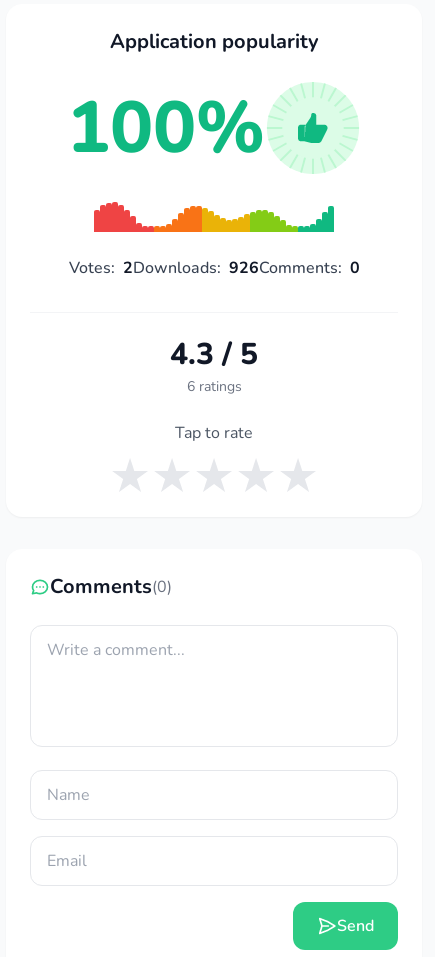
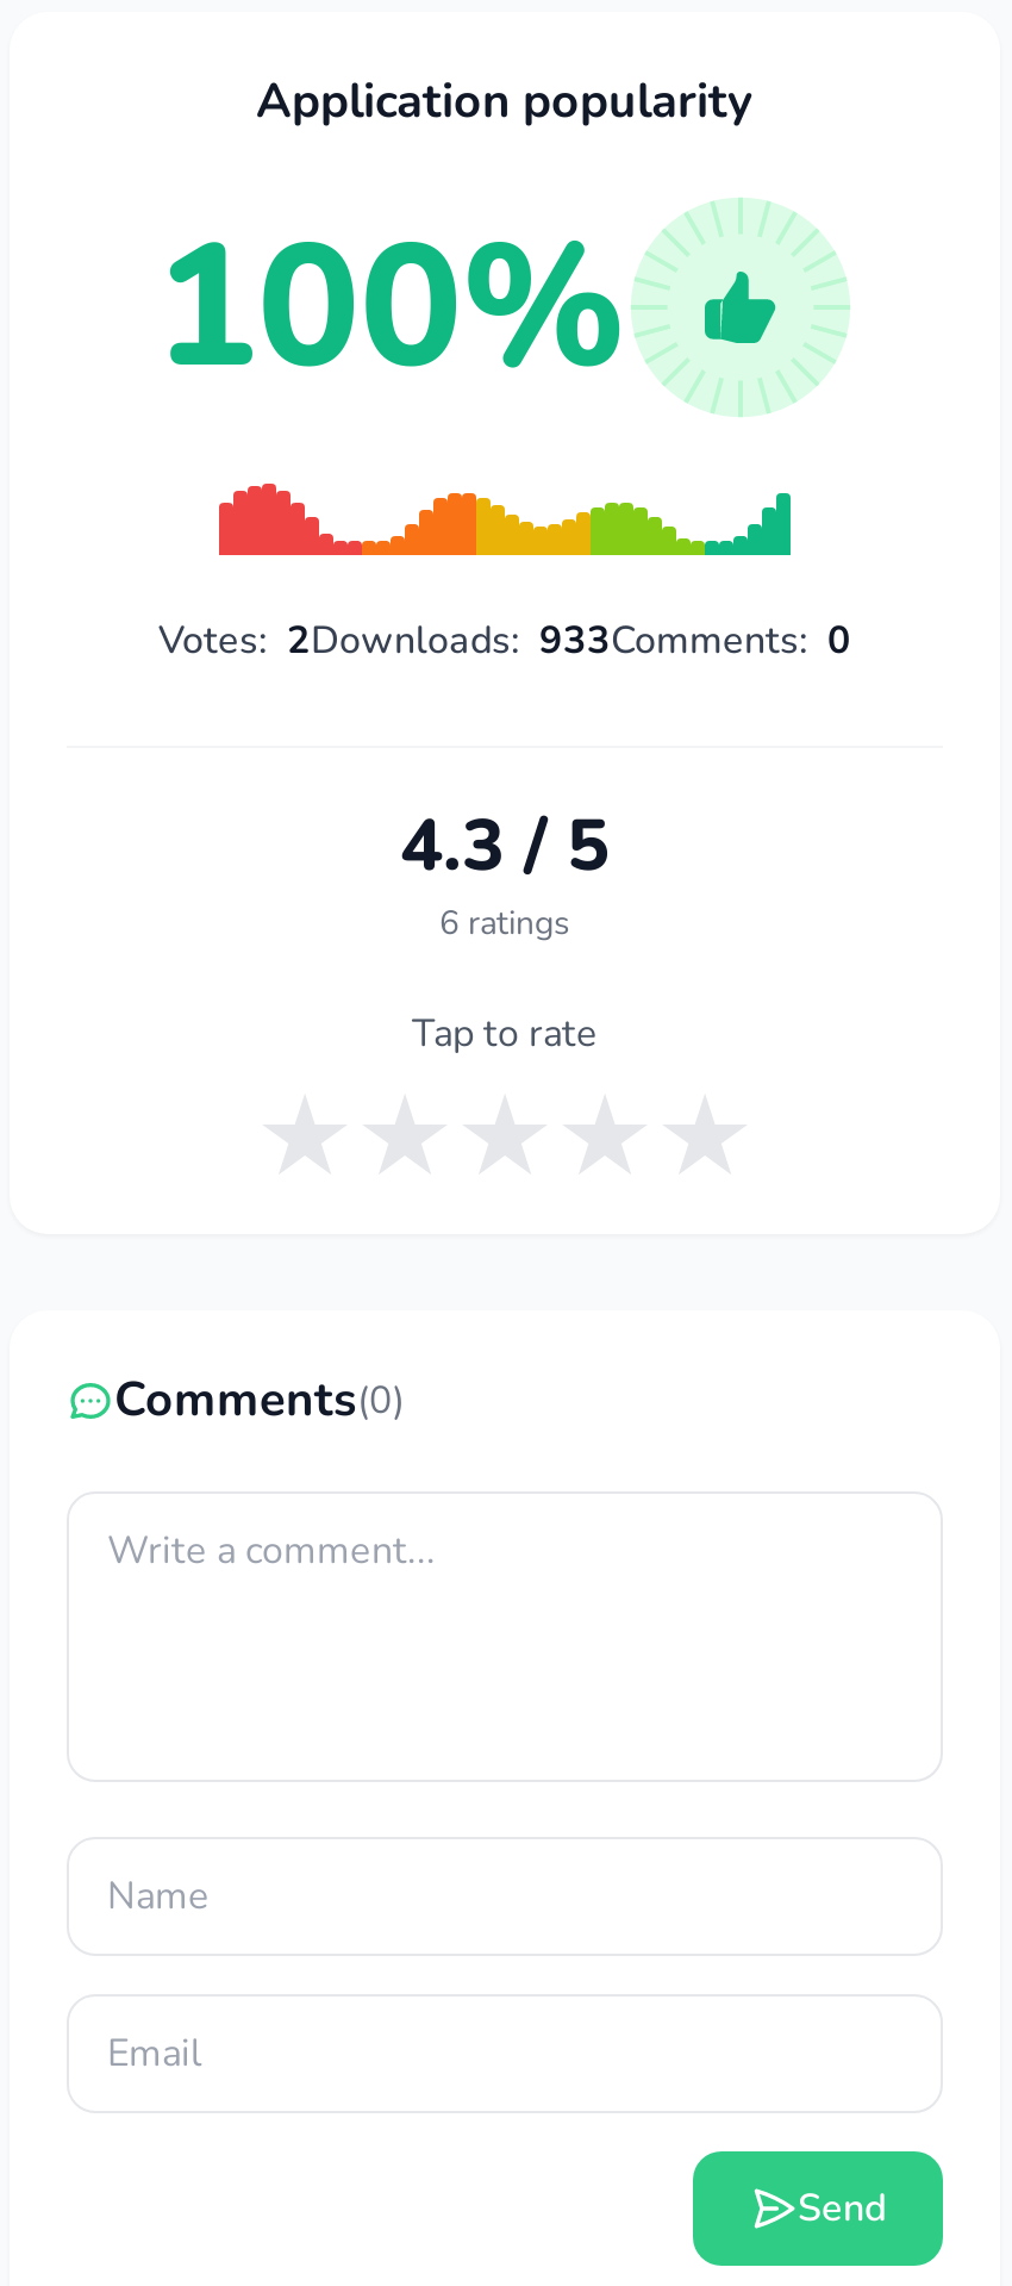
[68,257,359,279] Votes: 2Downloads: 926Comments: 0 -> [158,615,851,667] Votes: 2Downloads: 933Comments: 0

